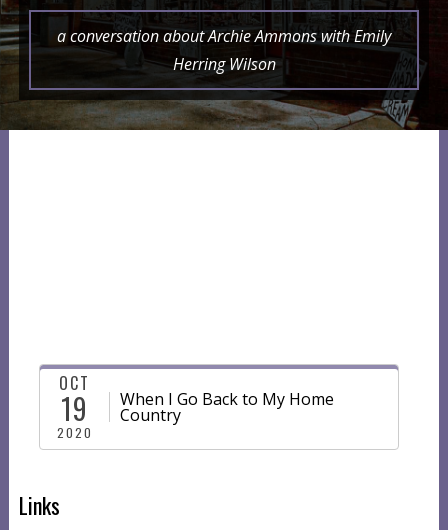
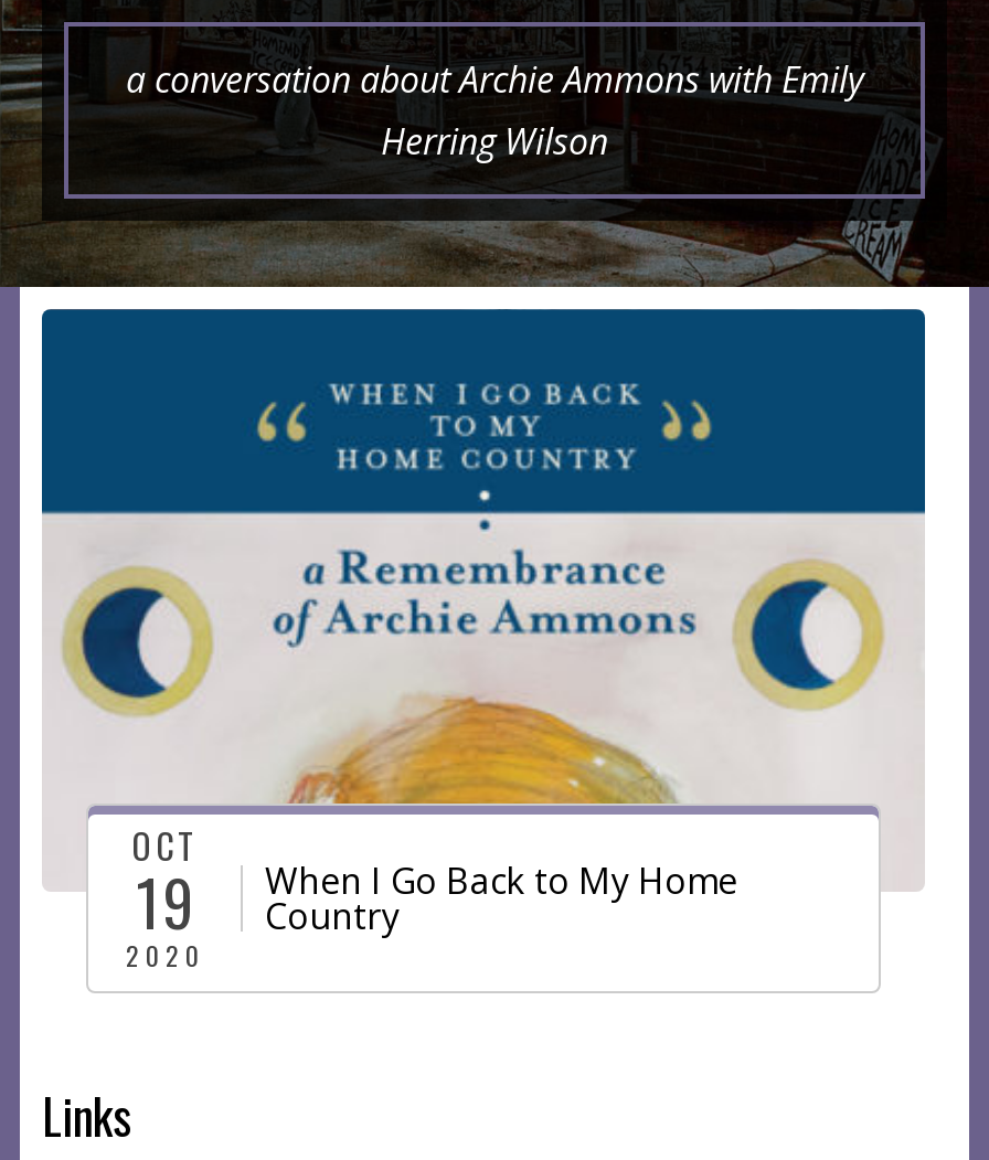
none -> [40,307,927,890] [image]

